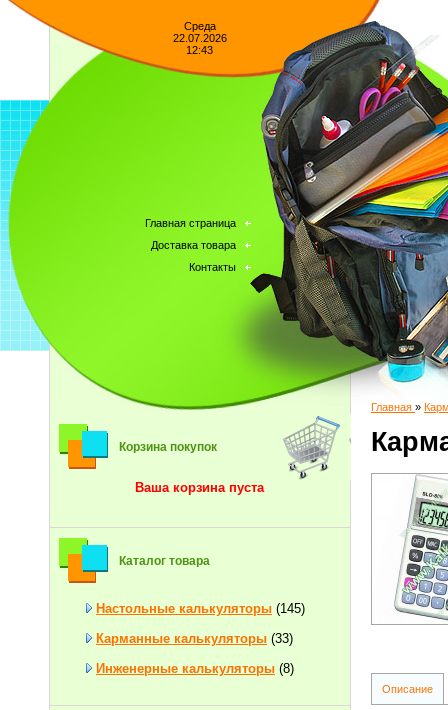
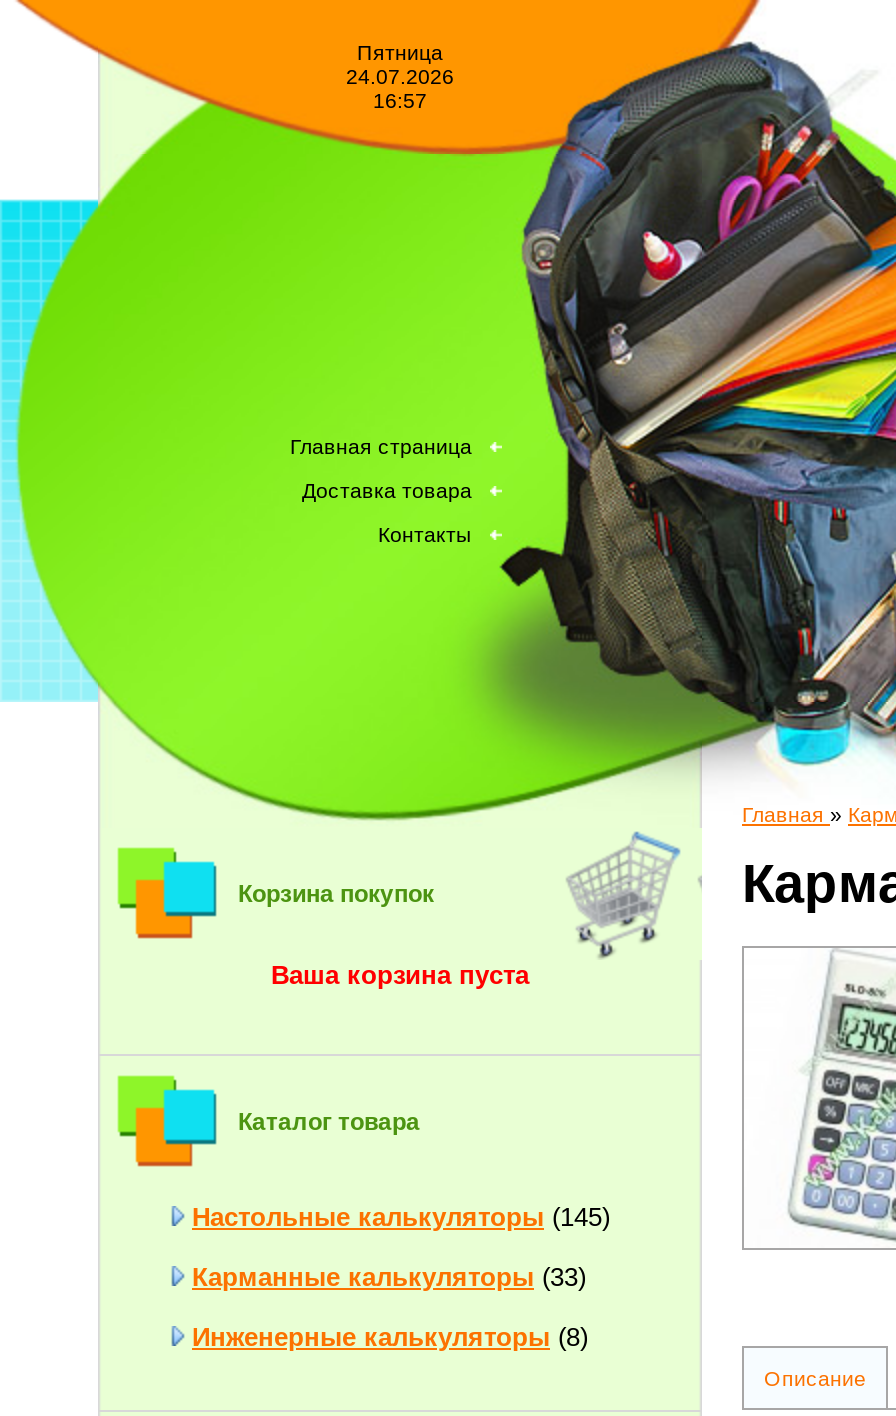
[173,20,227,56] Среда | 22.07.2026 | 12:43 -> [346,40,454,112] Пятница | 24.07.2026 | 16:57

